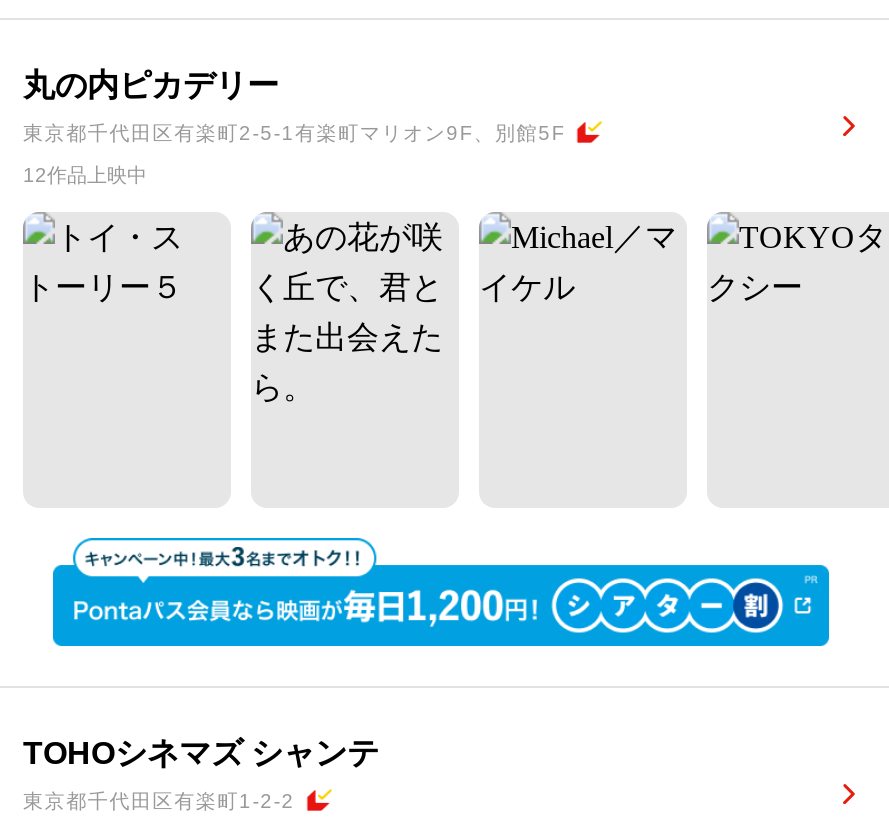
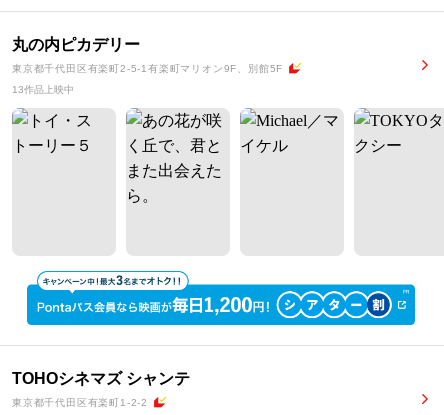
[23,164,147,186] 12作品上映中 -> [12,84,74,95] 13作品上映中

